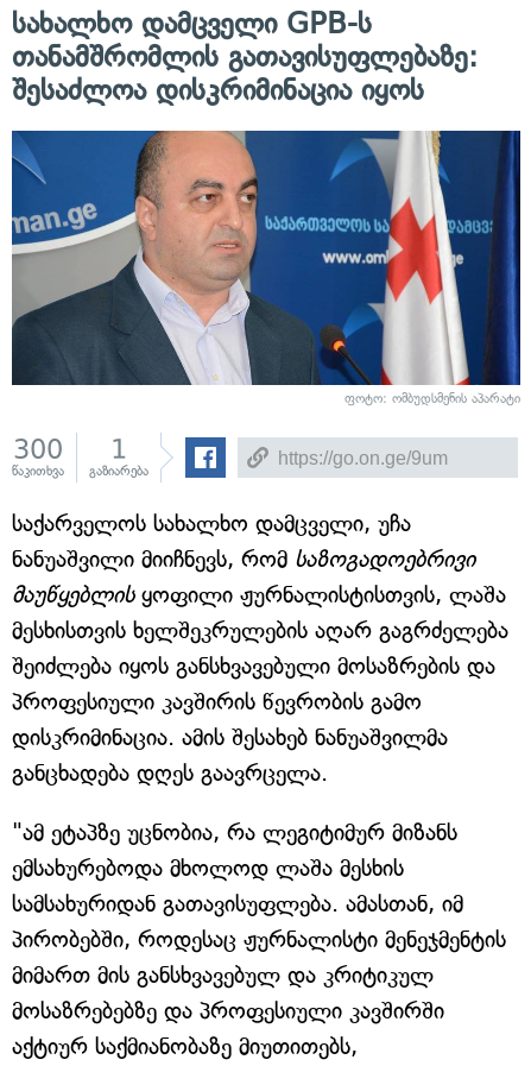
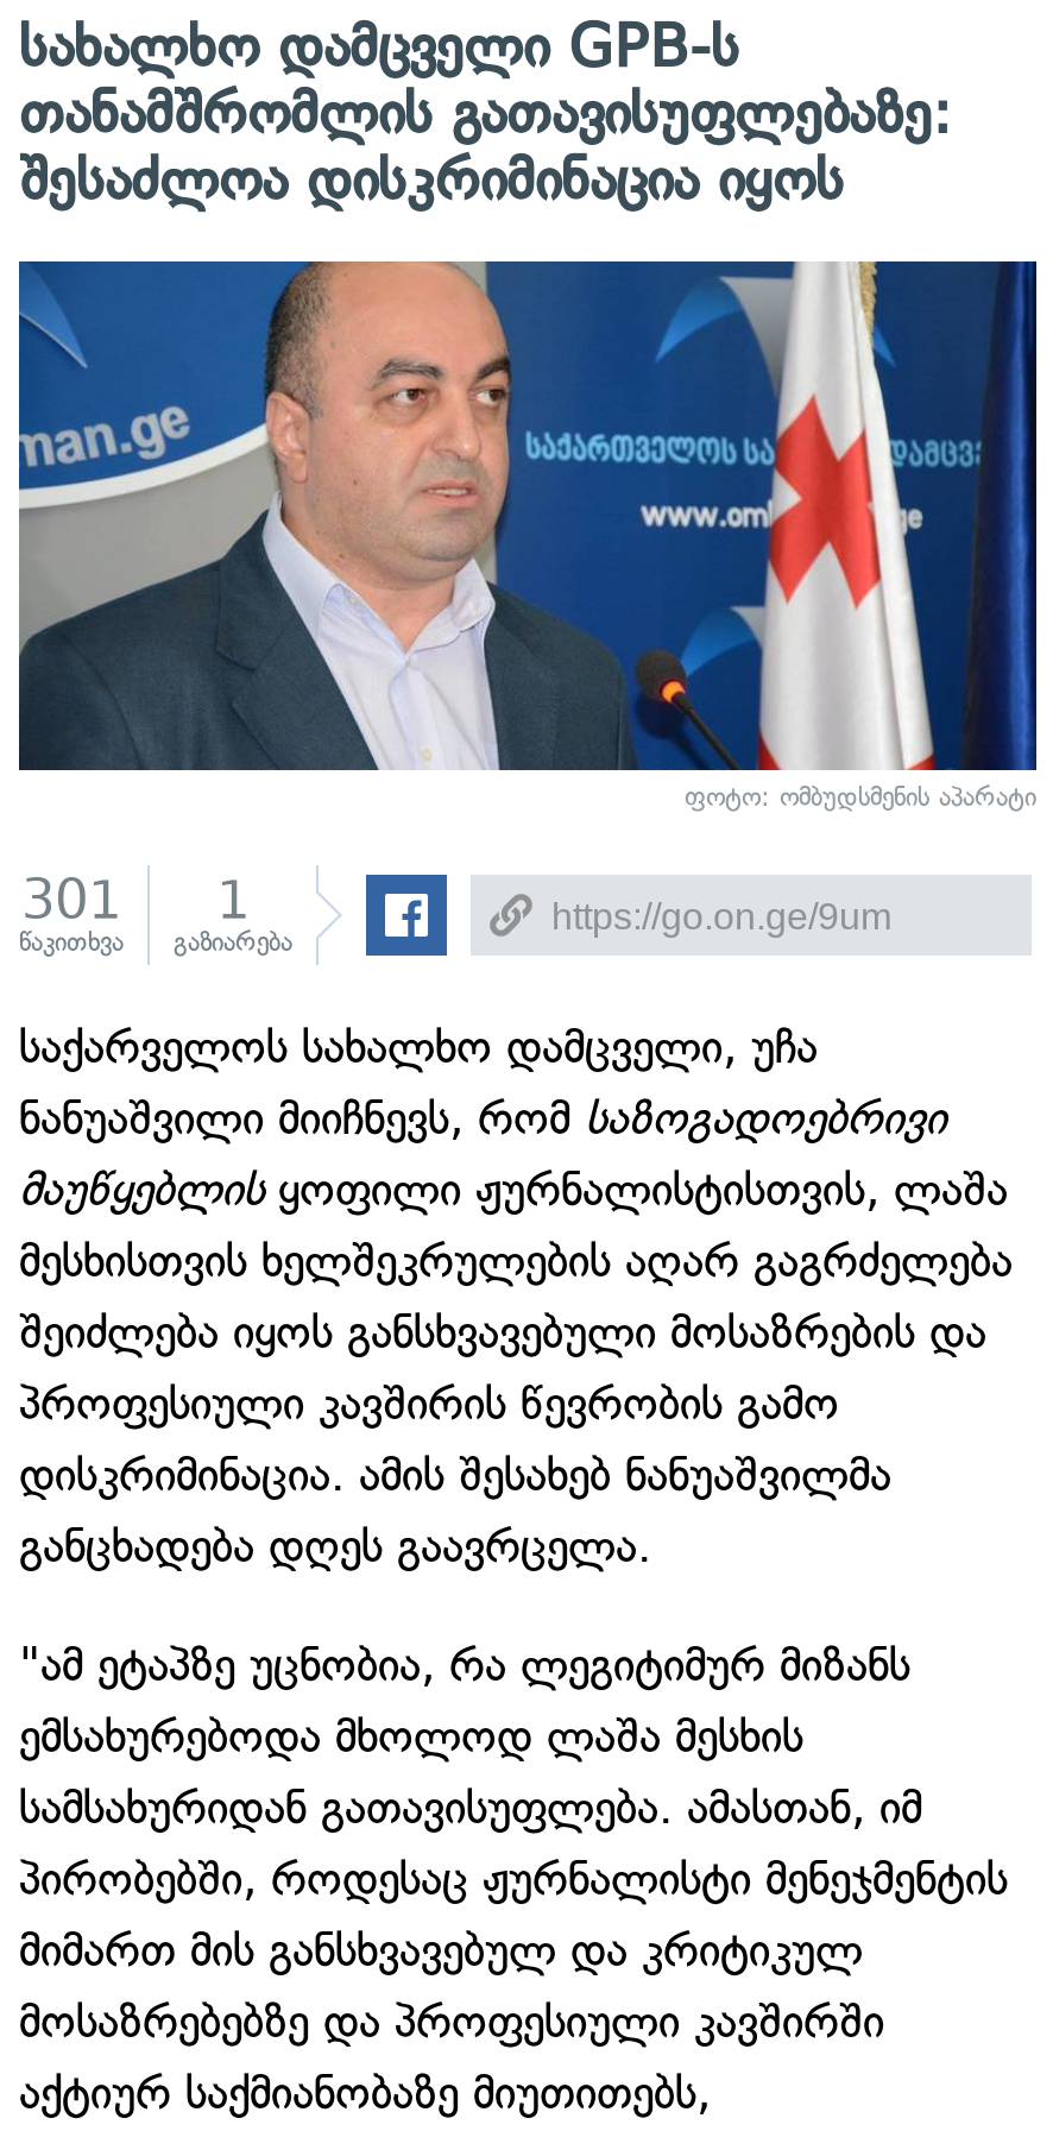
[13,434,127,466] 300 1 -> [21,868,250,932] 301 1

